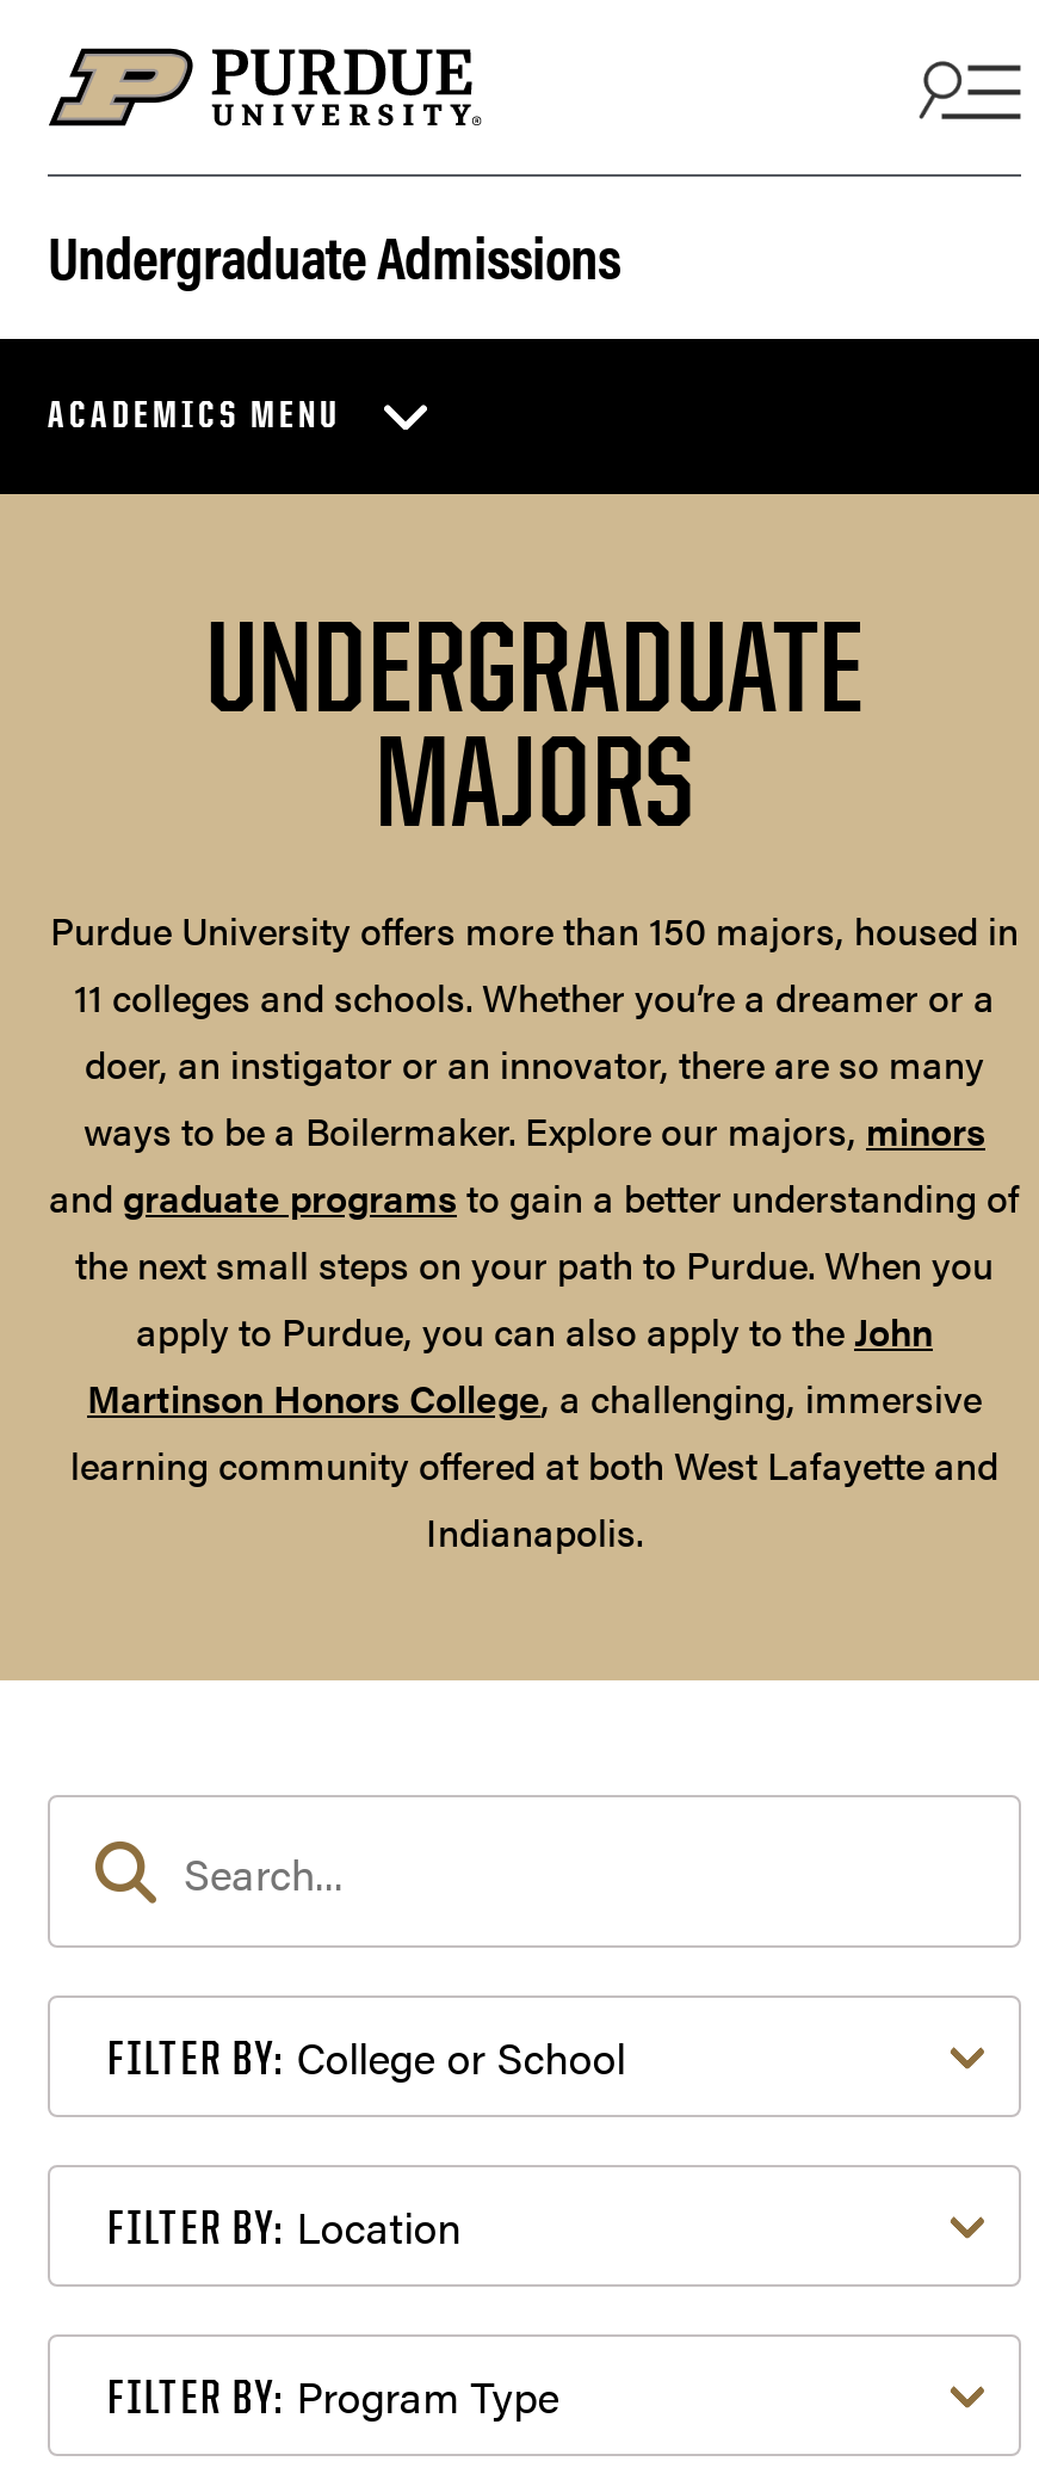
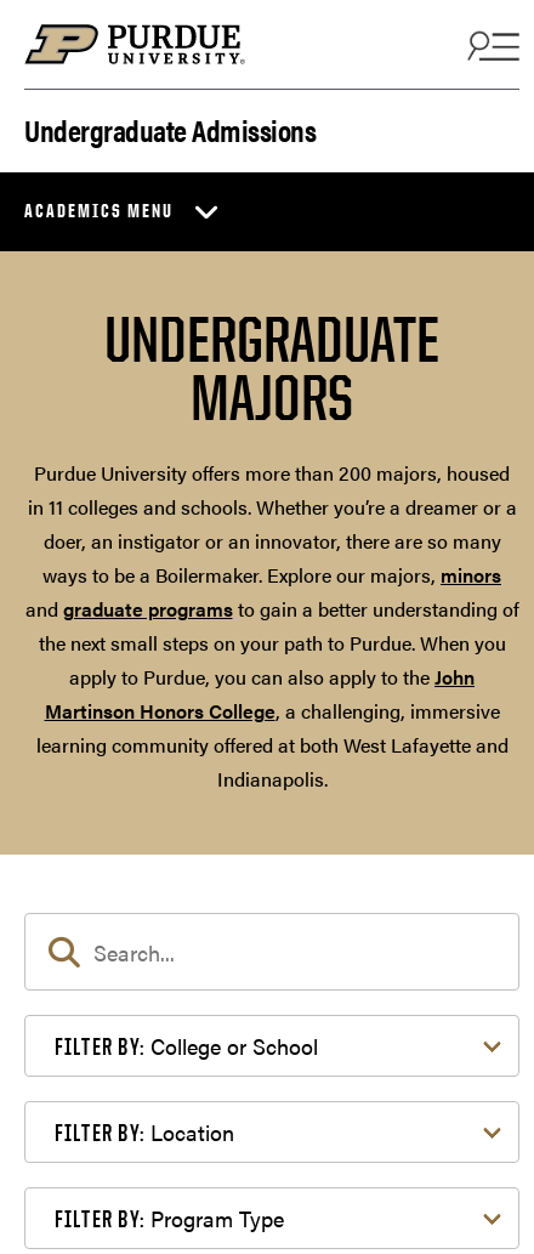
[50,903,1019,1024] Purdue University offers more than 150 majors, housed in | 11 colleges and schools. Whether you’re a dreamer or a -> [27,459,516,521] Purdue University offers more than 200 majors, housed | in 11 colleges and schools. Whether you’re a dreamer or a

